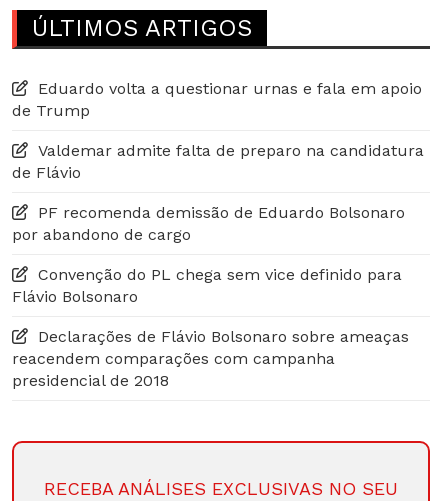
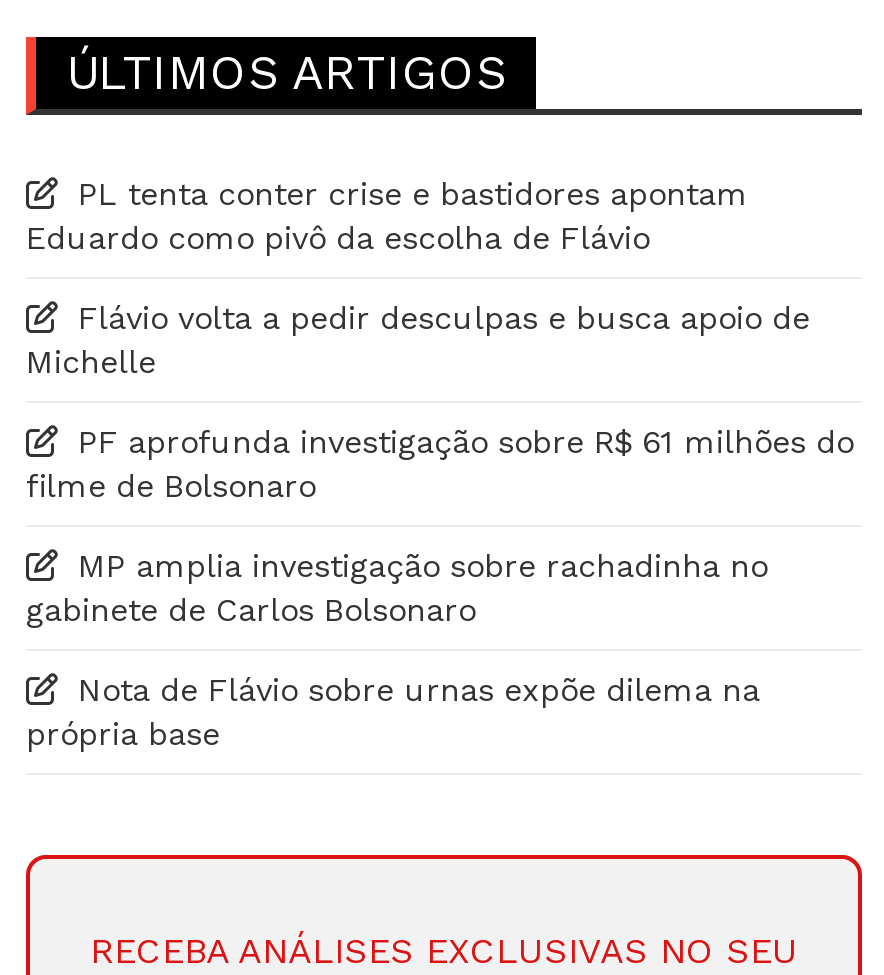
[12,79,422,120] Eduardo volta a questionar urnas e fala em apoio | de Trump -> [26,175,748,257] PL tenta conter crise e bastidores apontam | Eduardo como pivô da escolha de Flávio
[12,141,424,182] Valdemar admite falta de preparo na candidatura | de Flávio -> [26,299,810,381] Flávio volta a pedir desculpas e busca apoio de | Michelle
[12,203,405,244] PF recomenda demissão de Eduardo Bolsonaro | por abandono de cargo -> [26,423,854,505] PF aprofunda investigação sobre R$ 61 milhões do | filme de Bolsonaro
[12,265,402,306] Convenção do PL chega sem vice definido para | Flávio Bolsonaro -> [26,547,768,629] MP amplia investigação sobre rachadinha no | gabinete de Carlos Bolsonaro
[12,327,409,390] Declarações de Flávio Bolsonaro sobre ameaças | reacendem comparações com campanha | presidencial de 2018 -> [26,671,760,753] Nota de Flávio sobre urnas expõe dilema na | própria base

